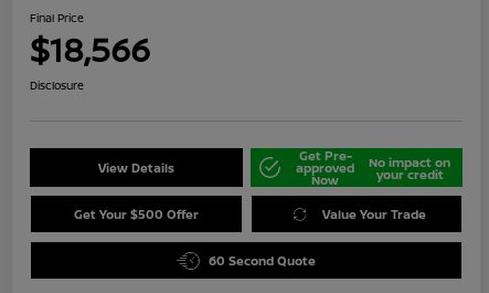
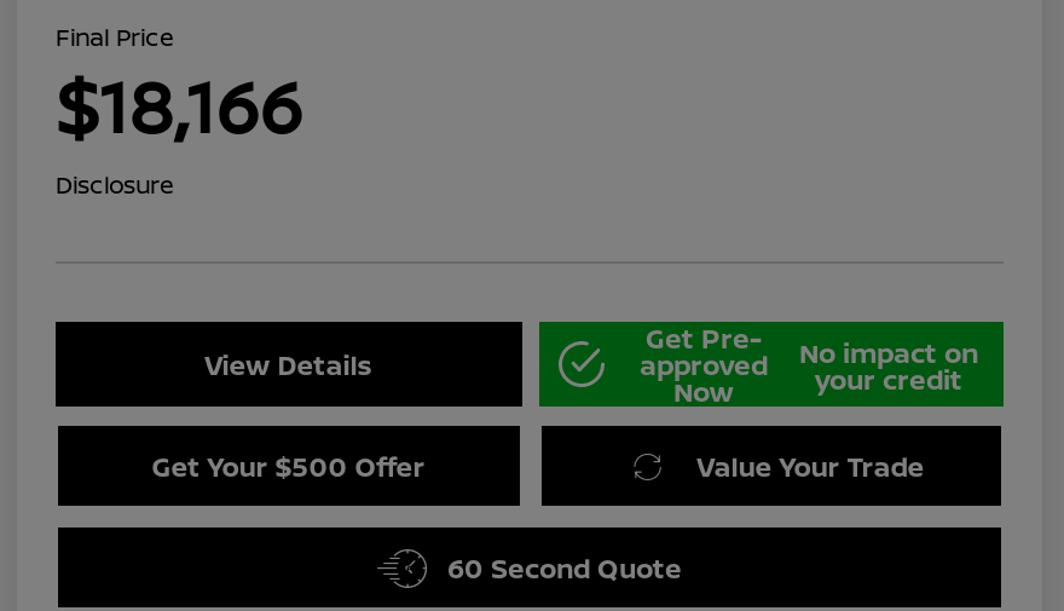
[30,27,150,72] $18,566 -> [56,56,302,155] $18,166

